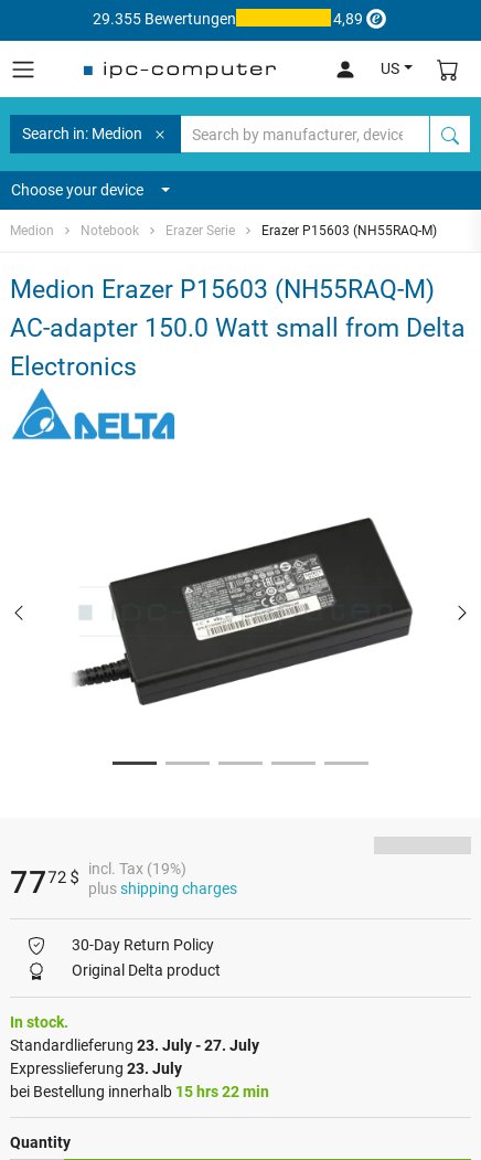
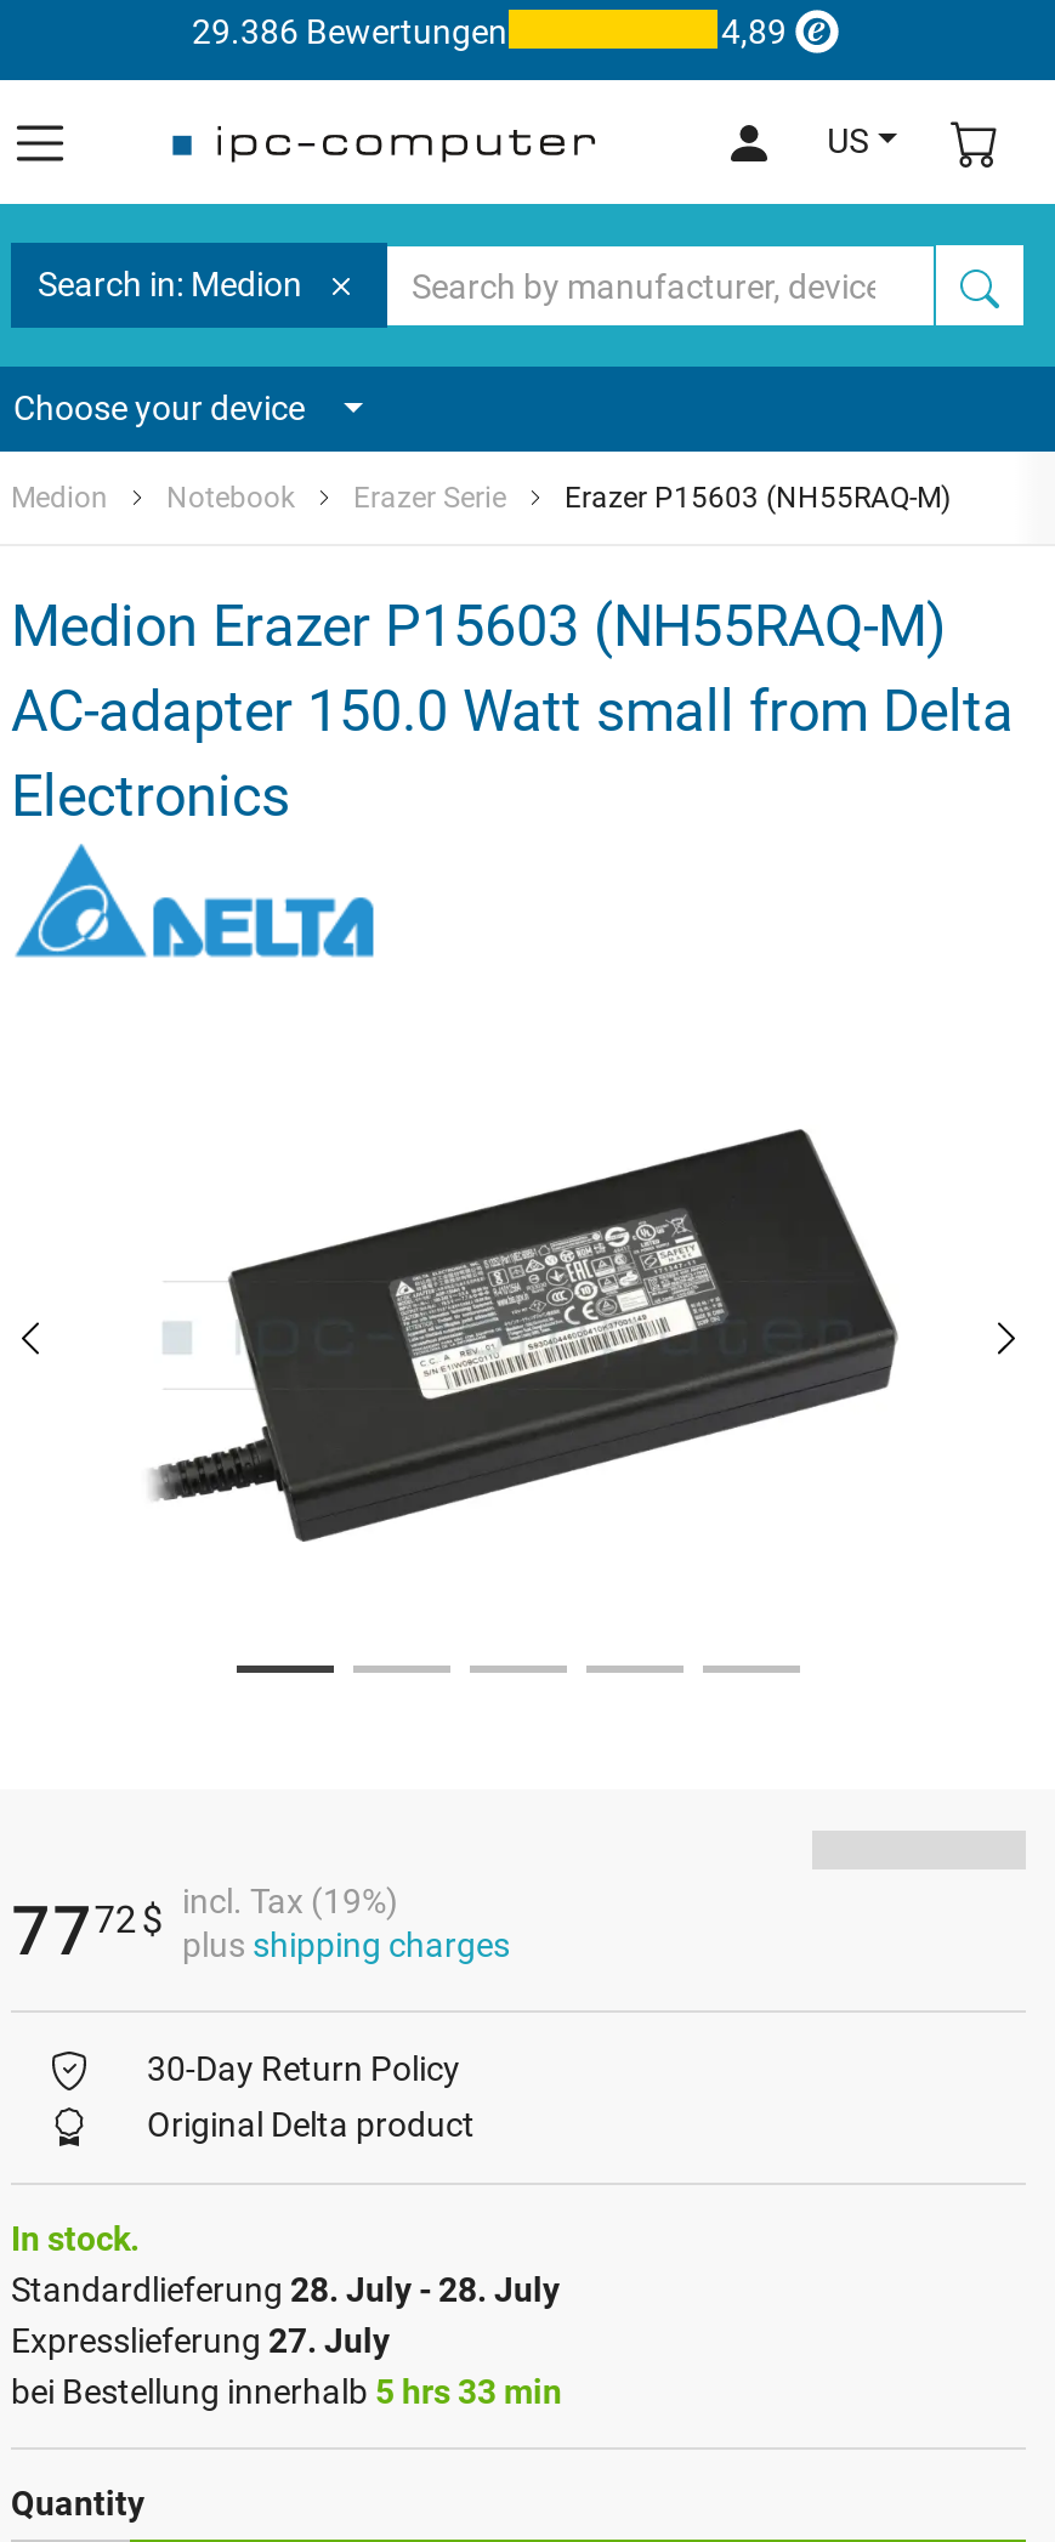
[92,9,236,27] 29.355 Bewertungen -> [192,11,507,50] 29.386 Bewertungen
[10,1036,259,1054] Standardlieferung 23. July - 27. July -> [11,2270,560,2308] Standardlieferung 28. July - 28. July
[10,1059,182,1077] Expresslieferung 23. July -> [11,2321,390,2359] Expresslieferung 27. July
[10,1083,269,1100] bei Bestellung innerhalb 15 hrs 22 min -> [11,2372,562,2410] bei Bestellung innerhalb 5 hrs 33 min

